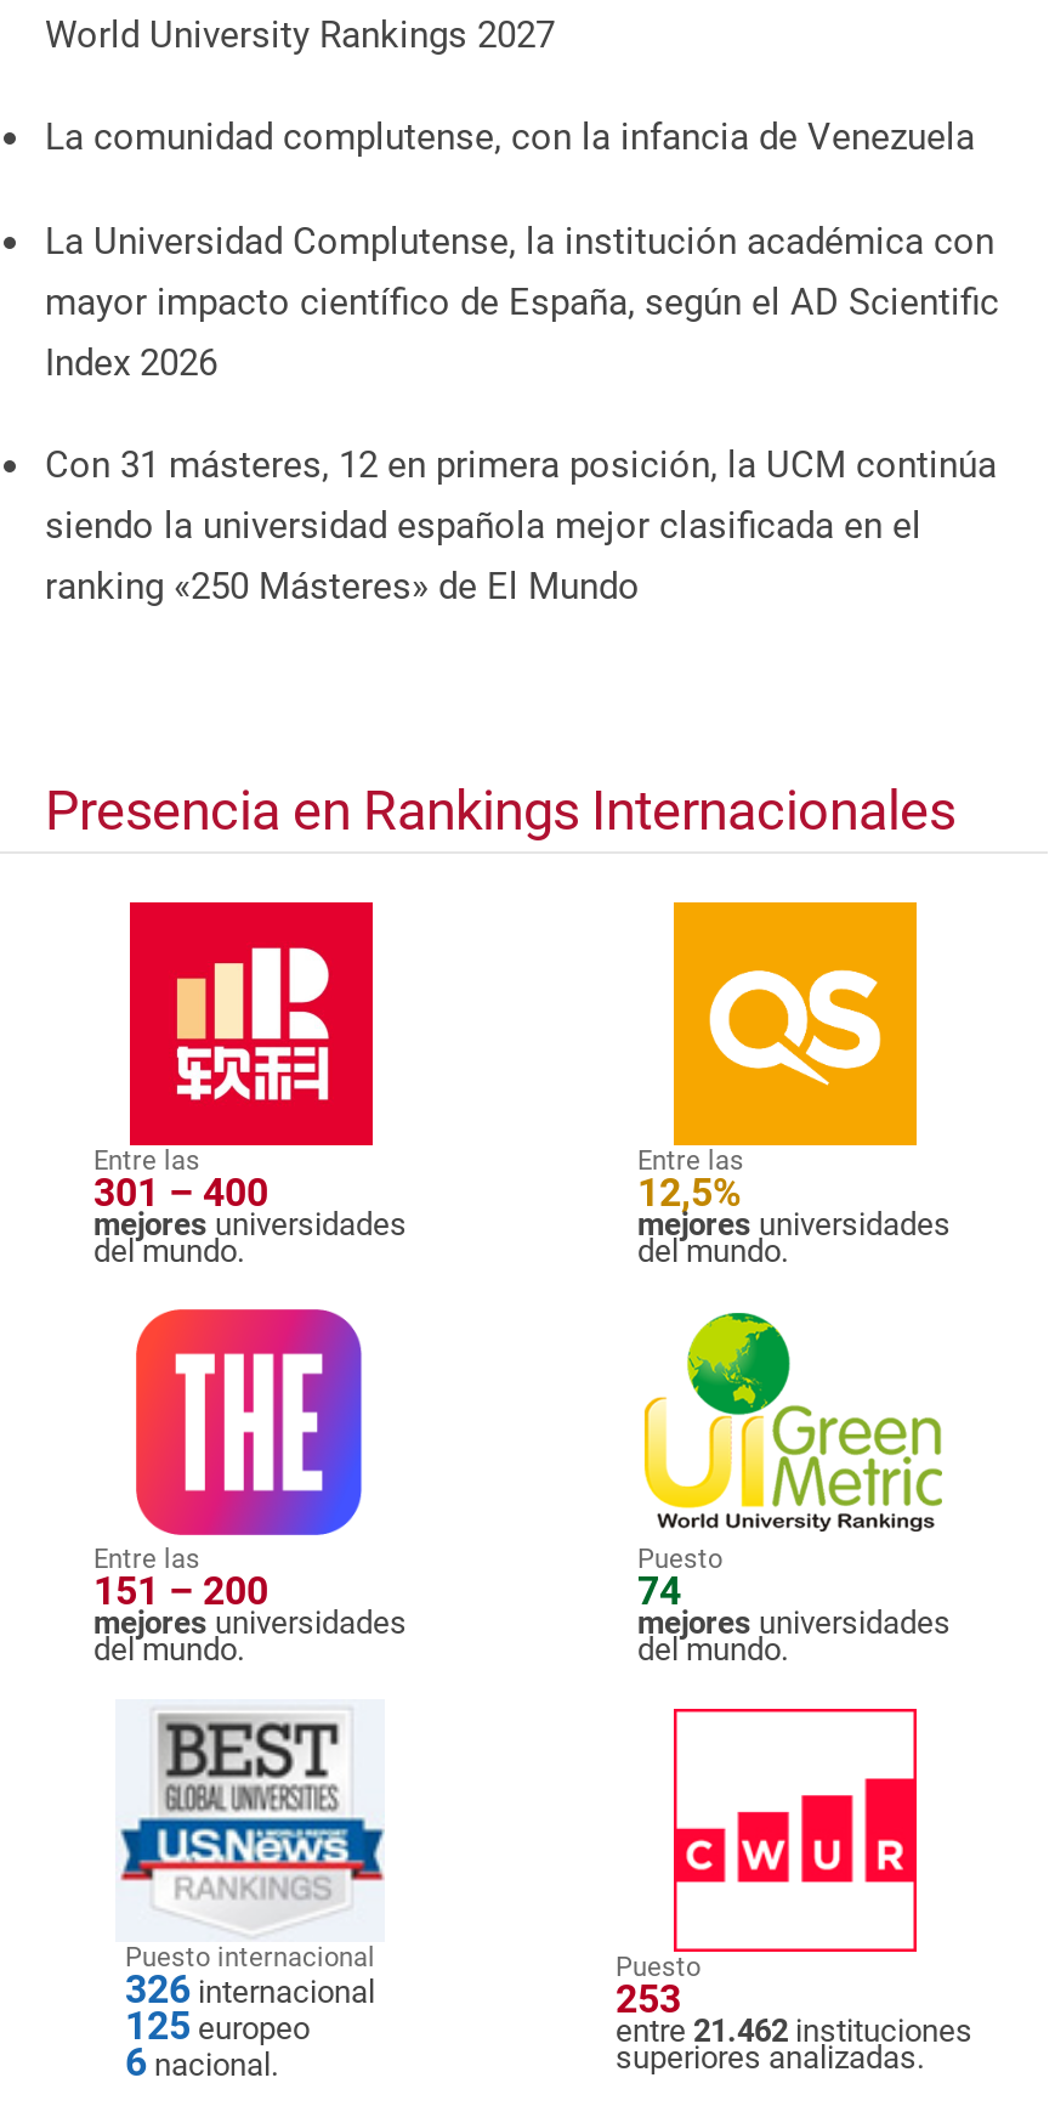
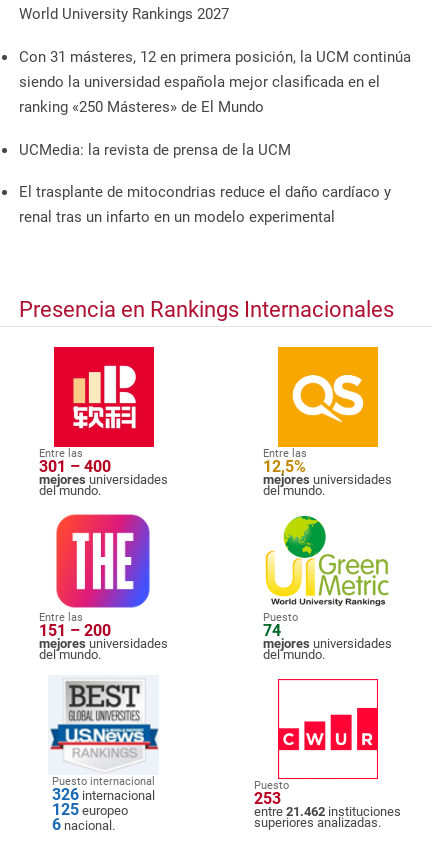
[45,115,999,384] La comunidad complutense, con la infancia de Venezuela | La Universidad Complutense, la institución académica con | mayor impacto científico de España, según el AD Scientific | Index 2026 -> none
moved [45,444,997,609] -> [19,48,411,116]: Con 31 másteres, 12 en primera posición, la UCM continúa | siendo la universidad española mejor clasificada en el | ranking «250 Másteres» de El Mundo
none -> [19,141,391,226] UCMedia: la revista de prensa de la UCM | El trasplante de mitocondrias reduce el daño cardíaco y | renal tras un infarto en un modelo experimental

